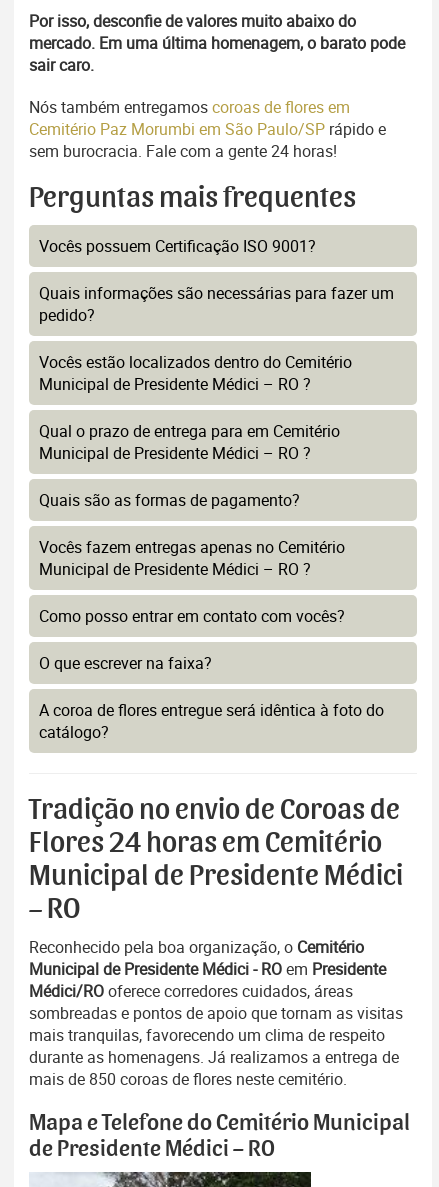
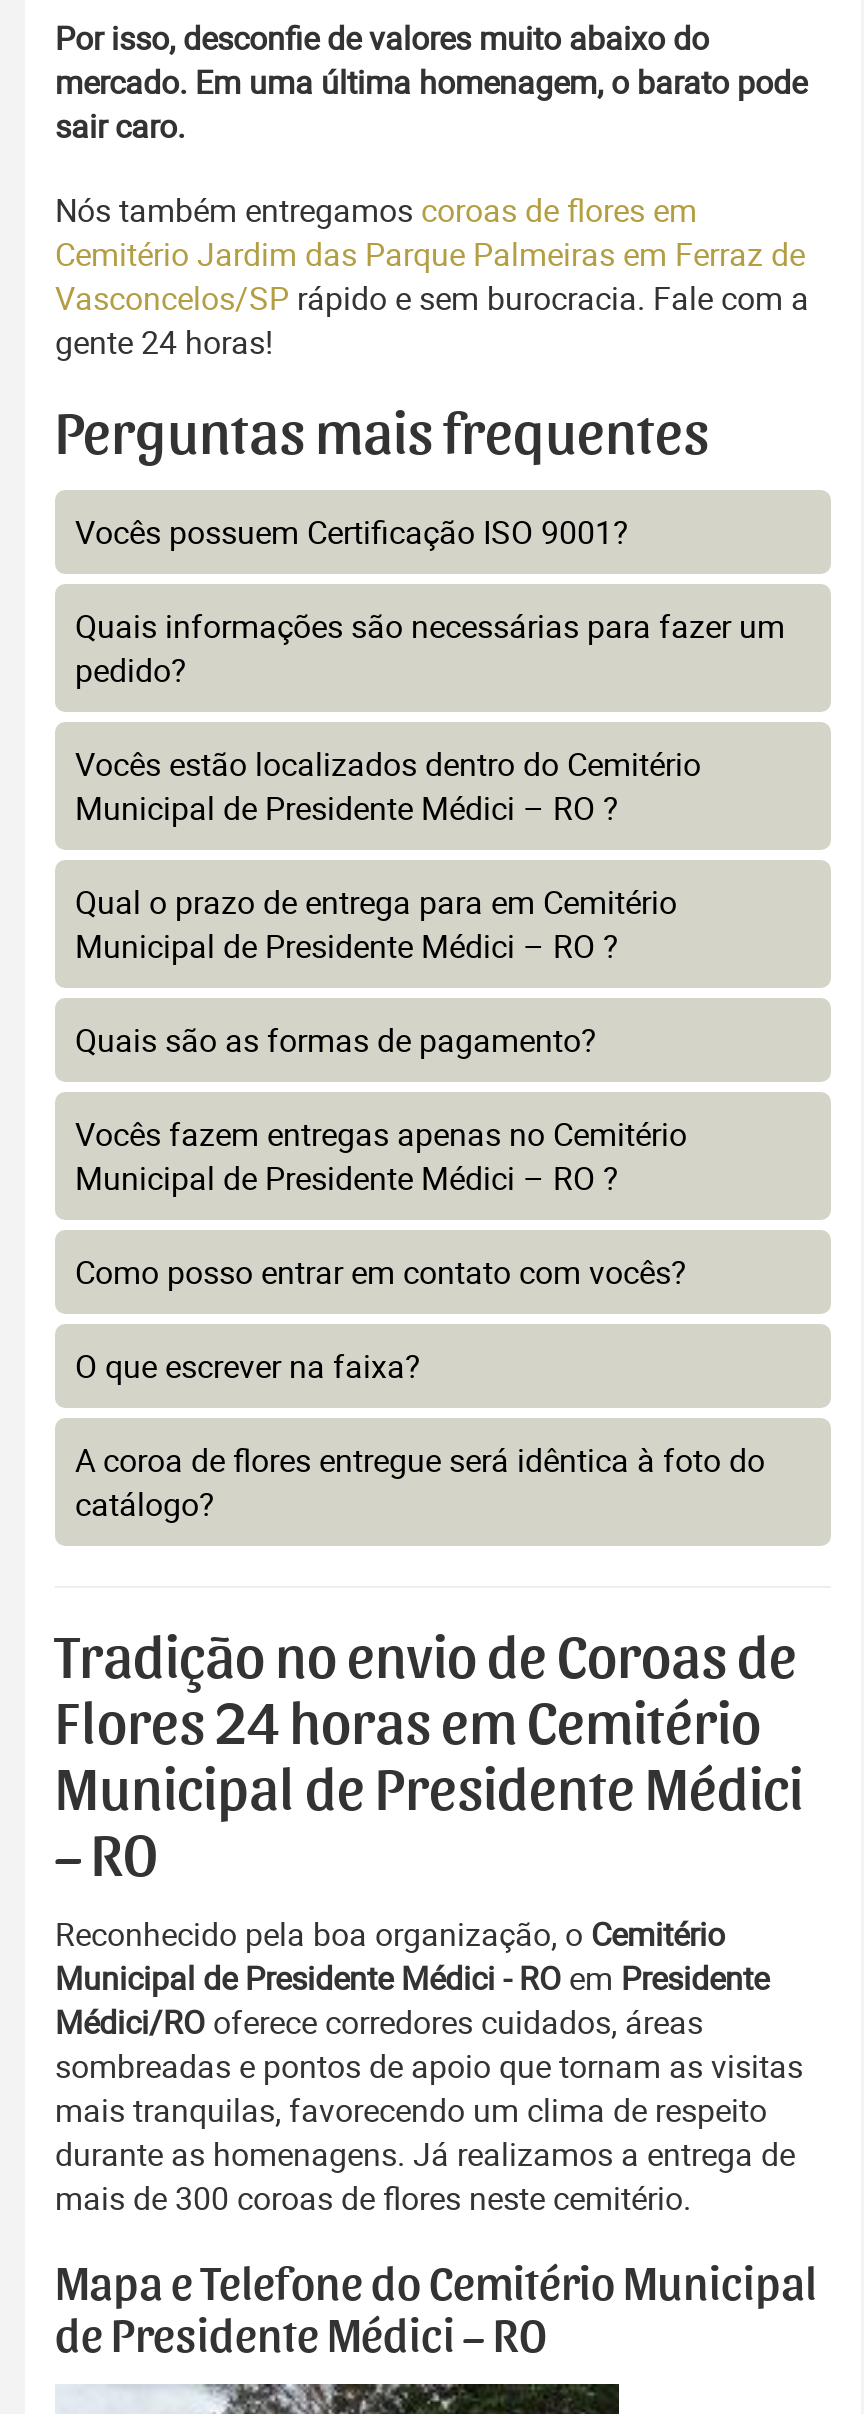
[29,118,386,162] Cemitério Paz Morumbi em São Paulo/SP rápido e | sem burocracia. Fale com a gente 24 horas! -> [55,232,809,364] Cemitério Jardim das Parque Palmeiras em Ferraz de | Vasconcelos/SP rápido e sem burocracia. Fale com a | gente 24 horas!
[29,1068,347,1090] mais de 850 coroas de flores neste cemitério. -> [55,2176,691,2220] mais de 300 coroas de flores neste cemitério.

